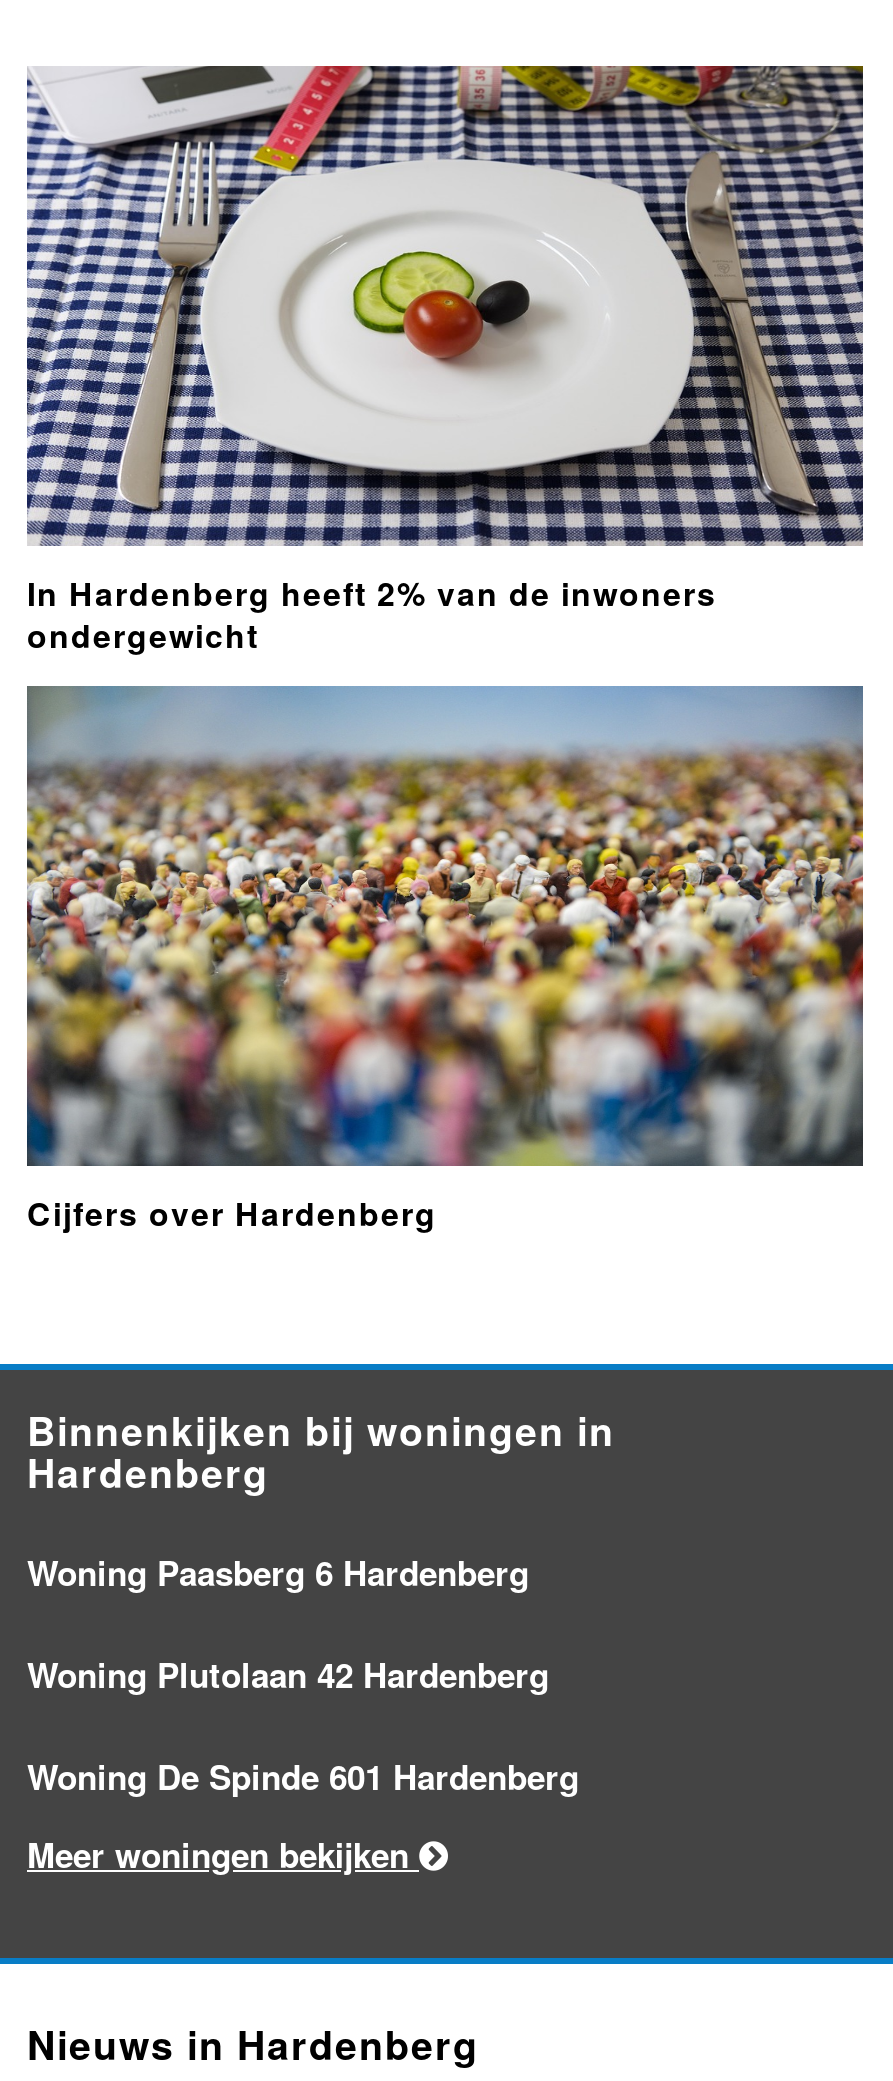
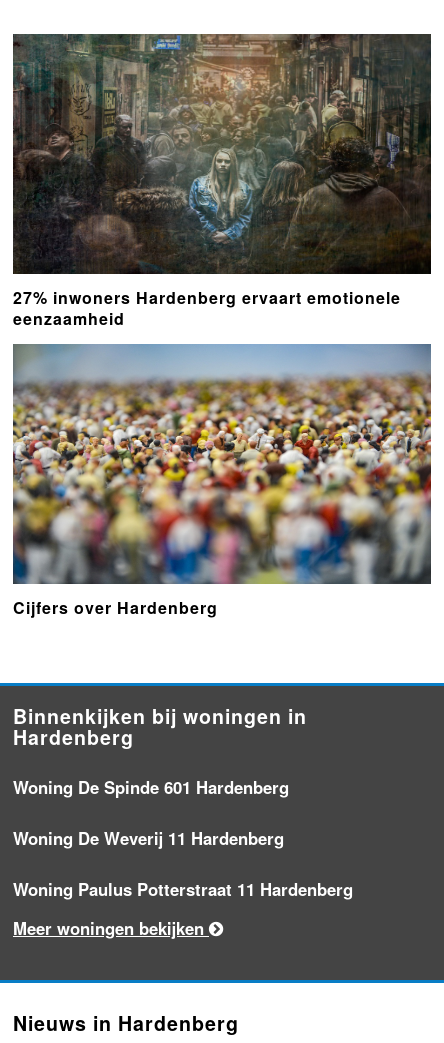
[25,63,865,657] [image] | In Hardenberg heeft 2% van de inwoners | ondergewicht -> [12,33,432,330] [image] | 27% inwoners Hardenberg ervaart emotionele | eenzaamheid
[27,1547,549,1697] Woning Paasberg 6 Hardenberg | Woning Plutolaan 42 Hardenberg -> none
moved [27,1751,579,1799] -> [13,775,289,799]: Woning De Spinde 601 Hardenberg
none -> [13,826,353,901] Woning De Weverij 11 Hardenberg | Woning Paulus Potterstraat 11 Hardenberg

